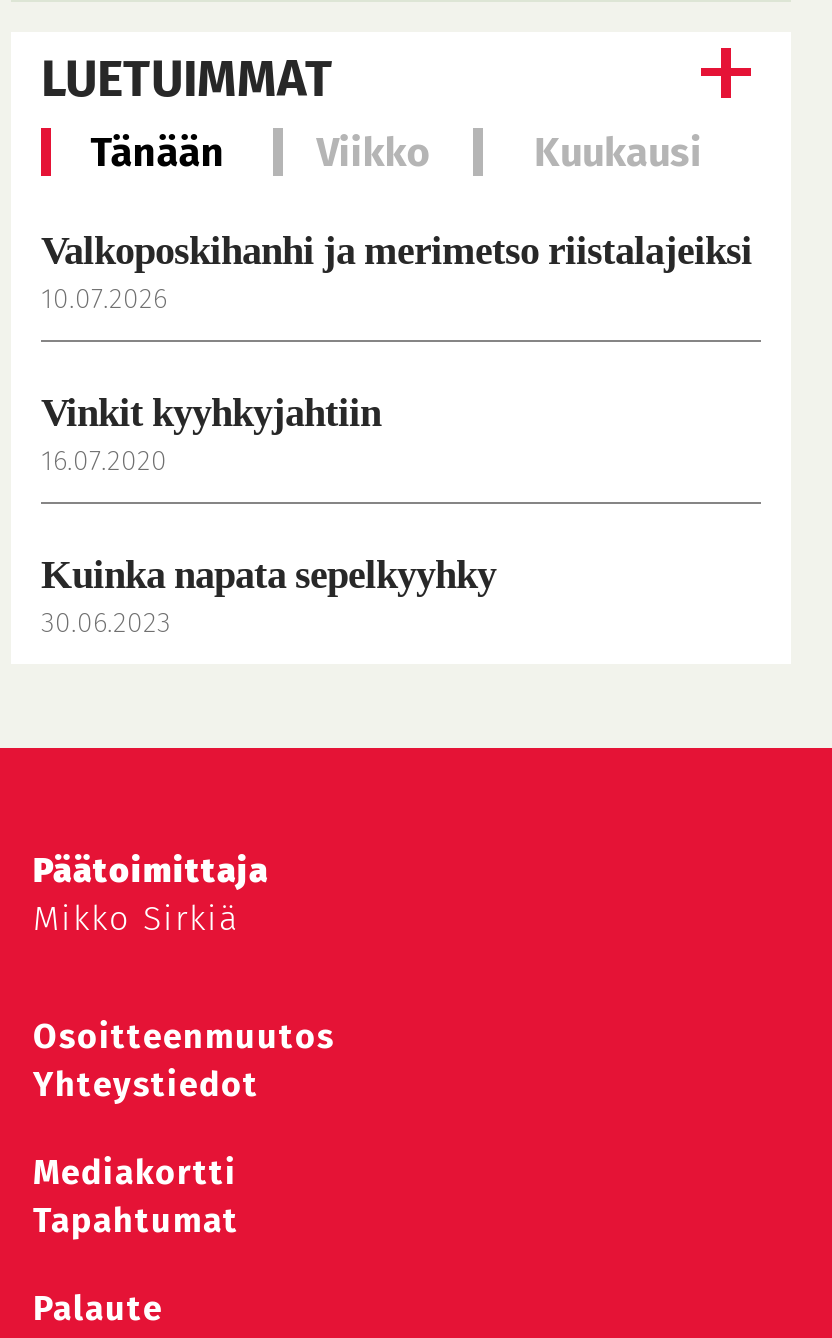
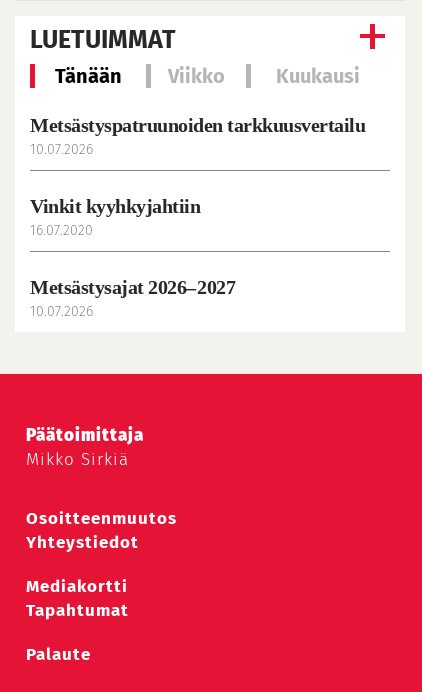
[41,228,752,272] Valkoposkihanhi ja merimetso riistalajeiksi -> [30,114,365,136] Metsästyspatruunoiden tarkkuusvertailu
[41,552,496,640] Kuinka napata sepelkyyhky | 30.06.2023 -> [30,276,235,320] Metsästysajat 2026– 2027 | 10.07.2026

